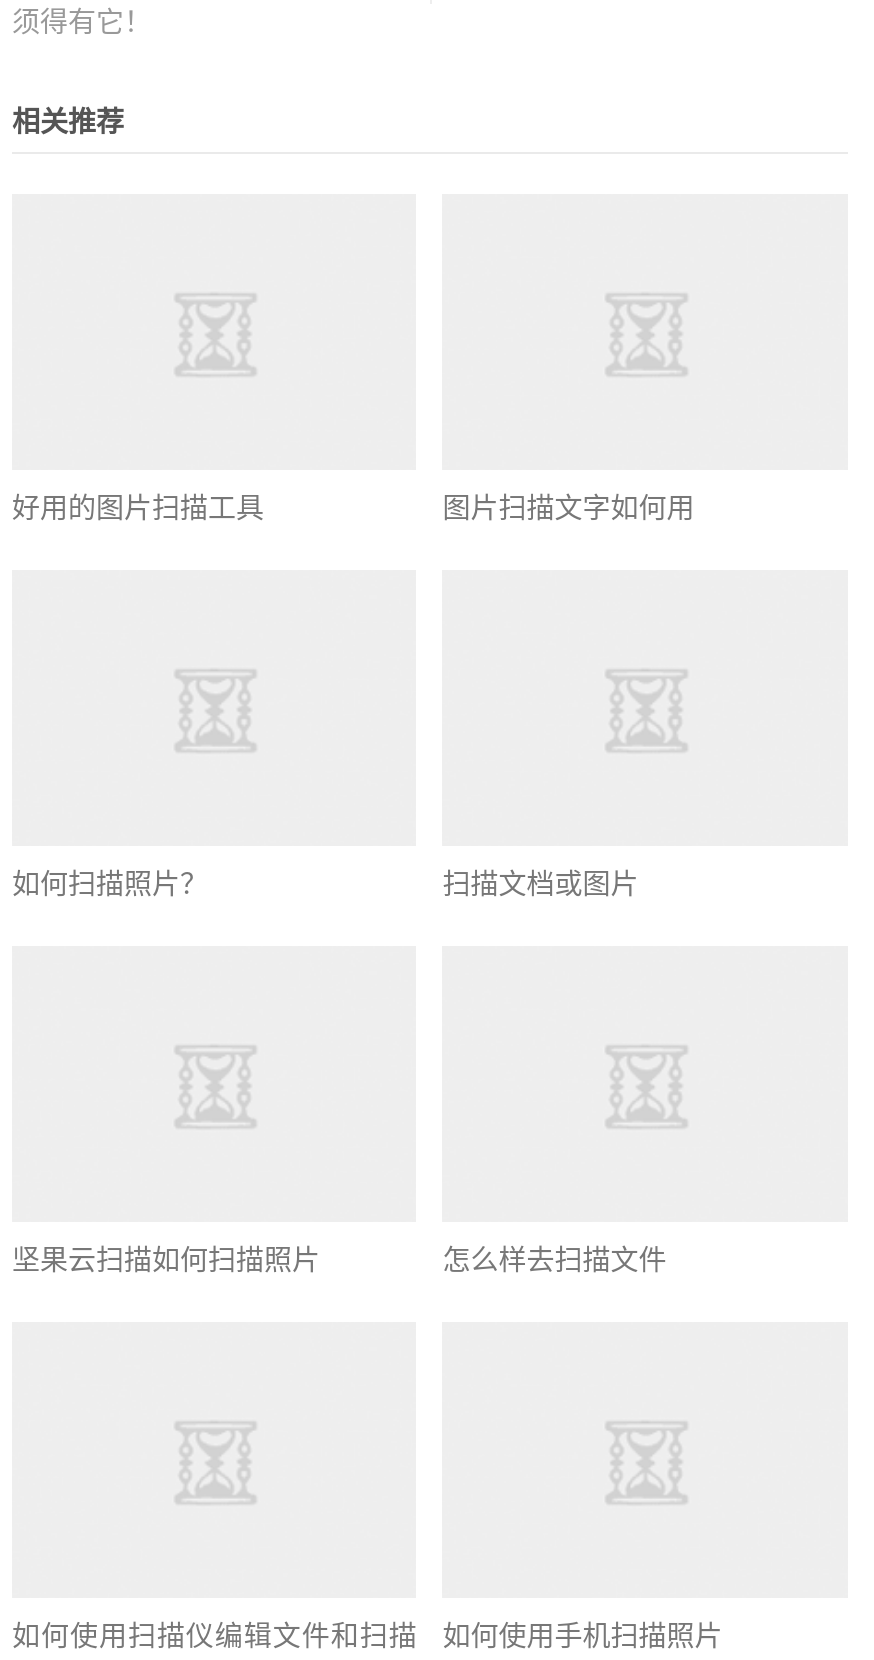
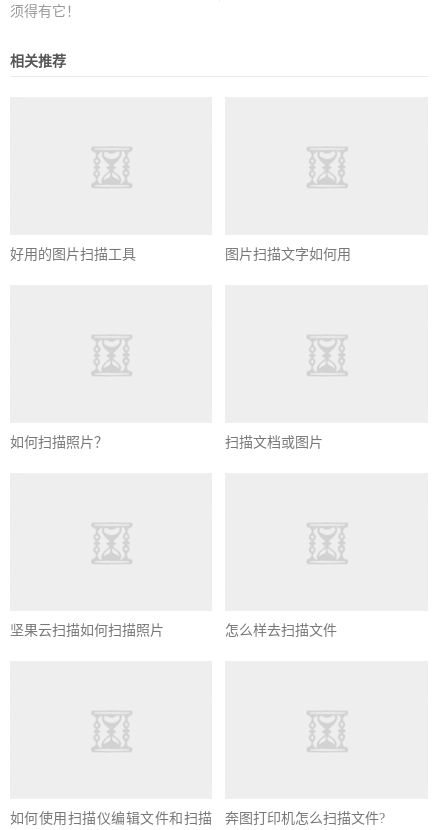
[442,1622,722,1652] 如何使用手机扫描照片 -> [225,811,385,826] 奔图打印机怎么扫描文件?

